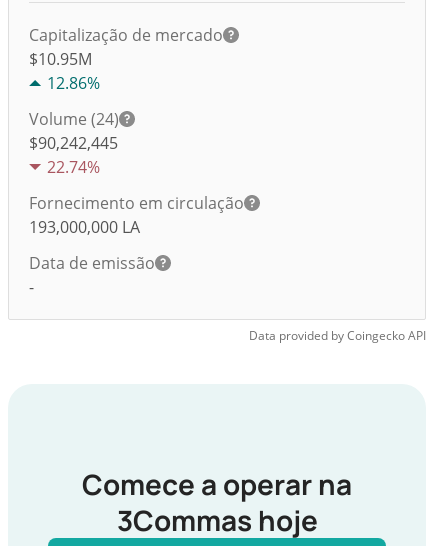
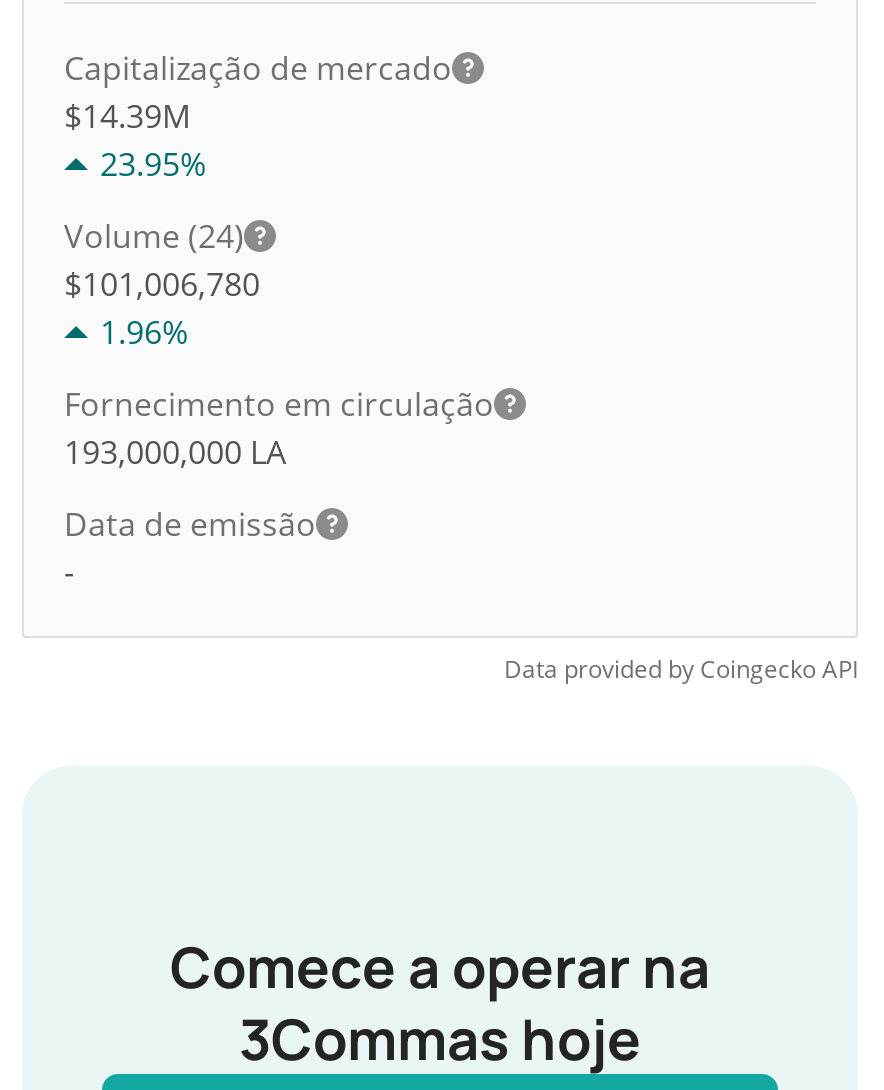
[29,48,100,94] $10.95M | 12.86% -> [64,94,206,186] $14.39M | 23.95%
[29,132,118,154] $90,242,445 -> [64,262,260,306] $101,006,780
[47,156,100,178] 22.74% -> [100,310,188,354] 1.96%

